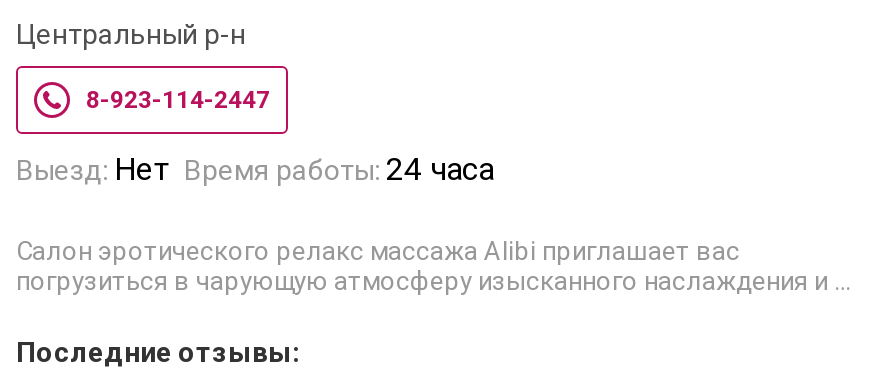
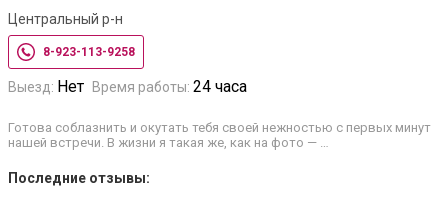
[86,87,270,115] 8-923-114-2447 -> [43,45,135,59] 8-923-113-9258
[16,237,852,297] Салон эротического релакс массажа Alibi приглашает вас | погрузиться в чарующую атмосферу изысканного наслаждения и … -> [8,120,431,150] Готова соблазнить и окутать тебя своей нежностью с первых минут | нашей встречи. В жизни я такая же, как на фото — …

